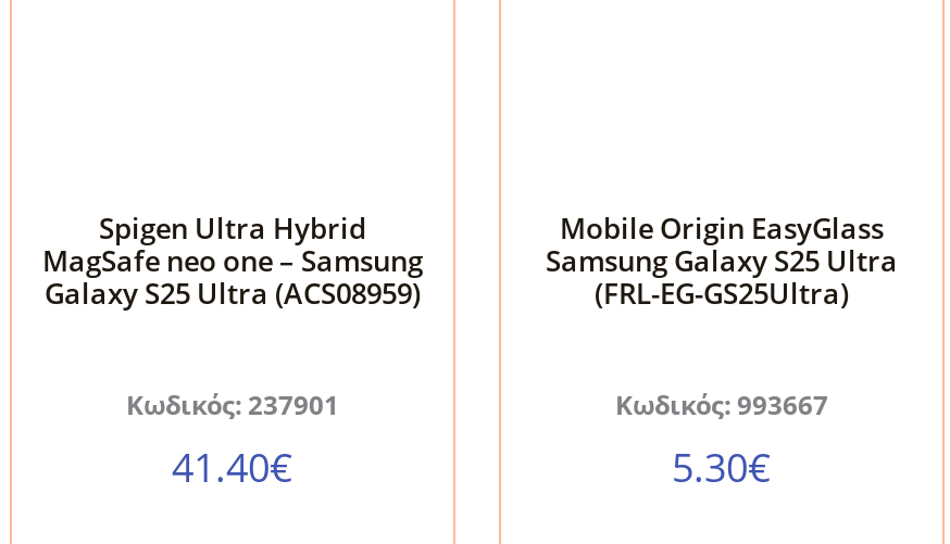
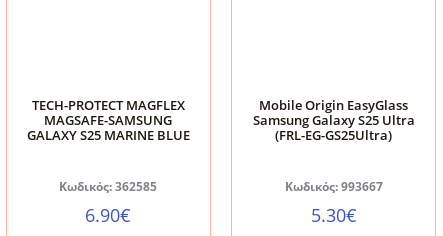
[42,208,423,312] Spigen Ultra Hybrid | MagSafe neo one – Samsung | Galaxy S25 Ultra (ACS08959) -> [27,96,190,144] TECH-PROTECT MAGFLEX | MAGSAFE-SAMSUNG | GALAXY S25 MARINE BLUE
[126,386,339,492] Κωδικός: 237901 | 41.40€ -> [59,178,157,227] Κωδικός: 362585 | 6.90€

